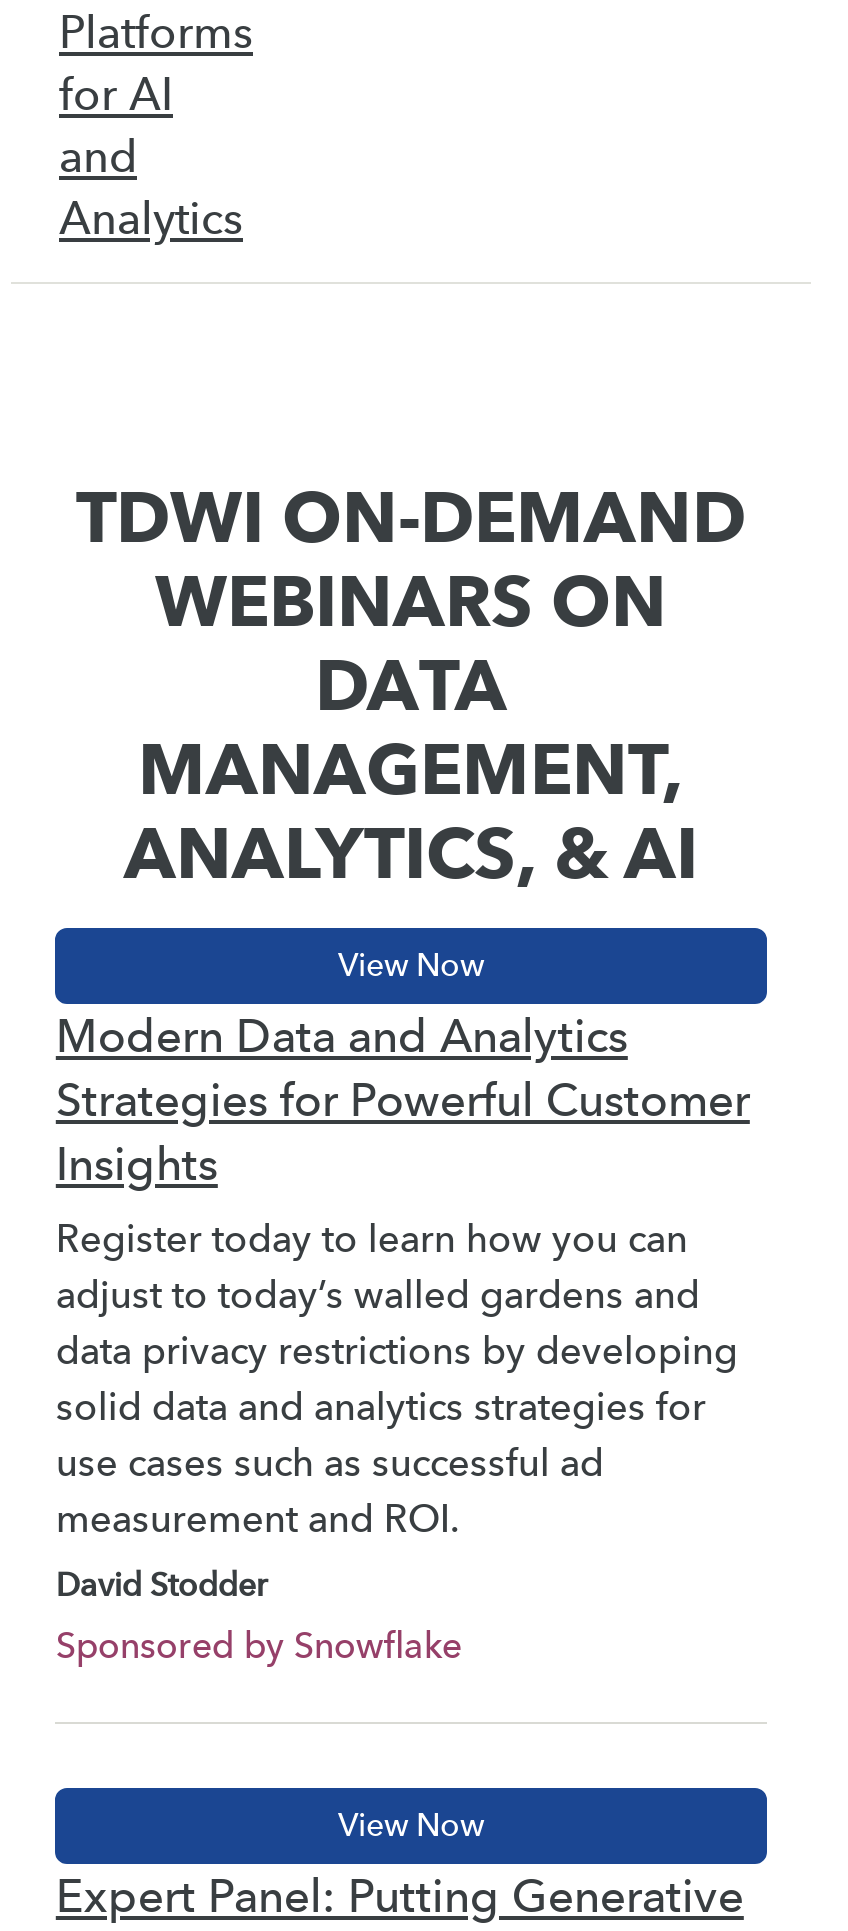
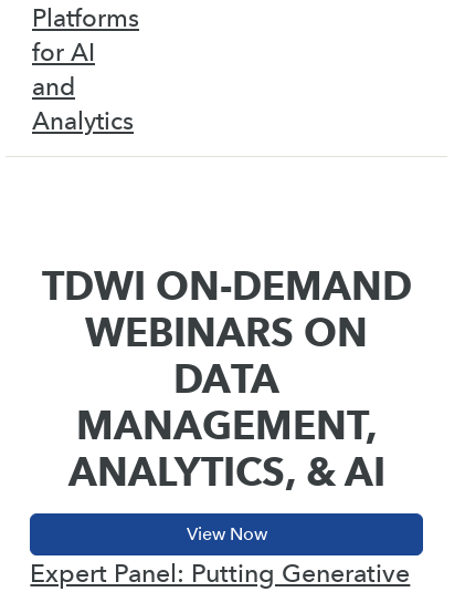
[56,1007,750,1668] Modern Data and Analytics | Strategies for Powerful Customer | Insights | Register today to learn how you can | adjust to today’s walled gardens and | data privacy restrictions by developing | solid data and analytics strategies for | use cases such as successful ad | measurement and ROI. | David Stodder | Sponsored by Snowflake -> none

